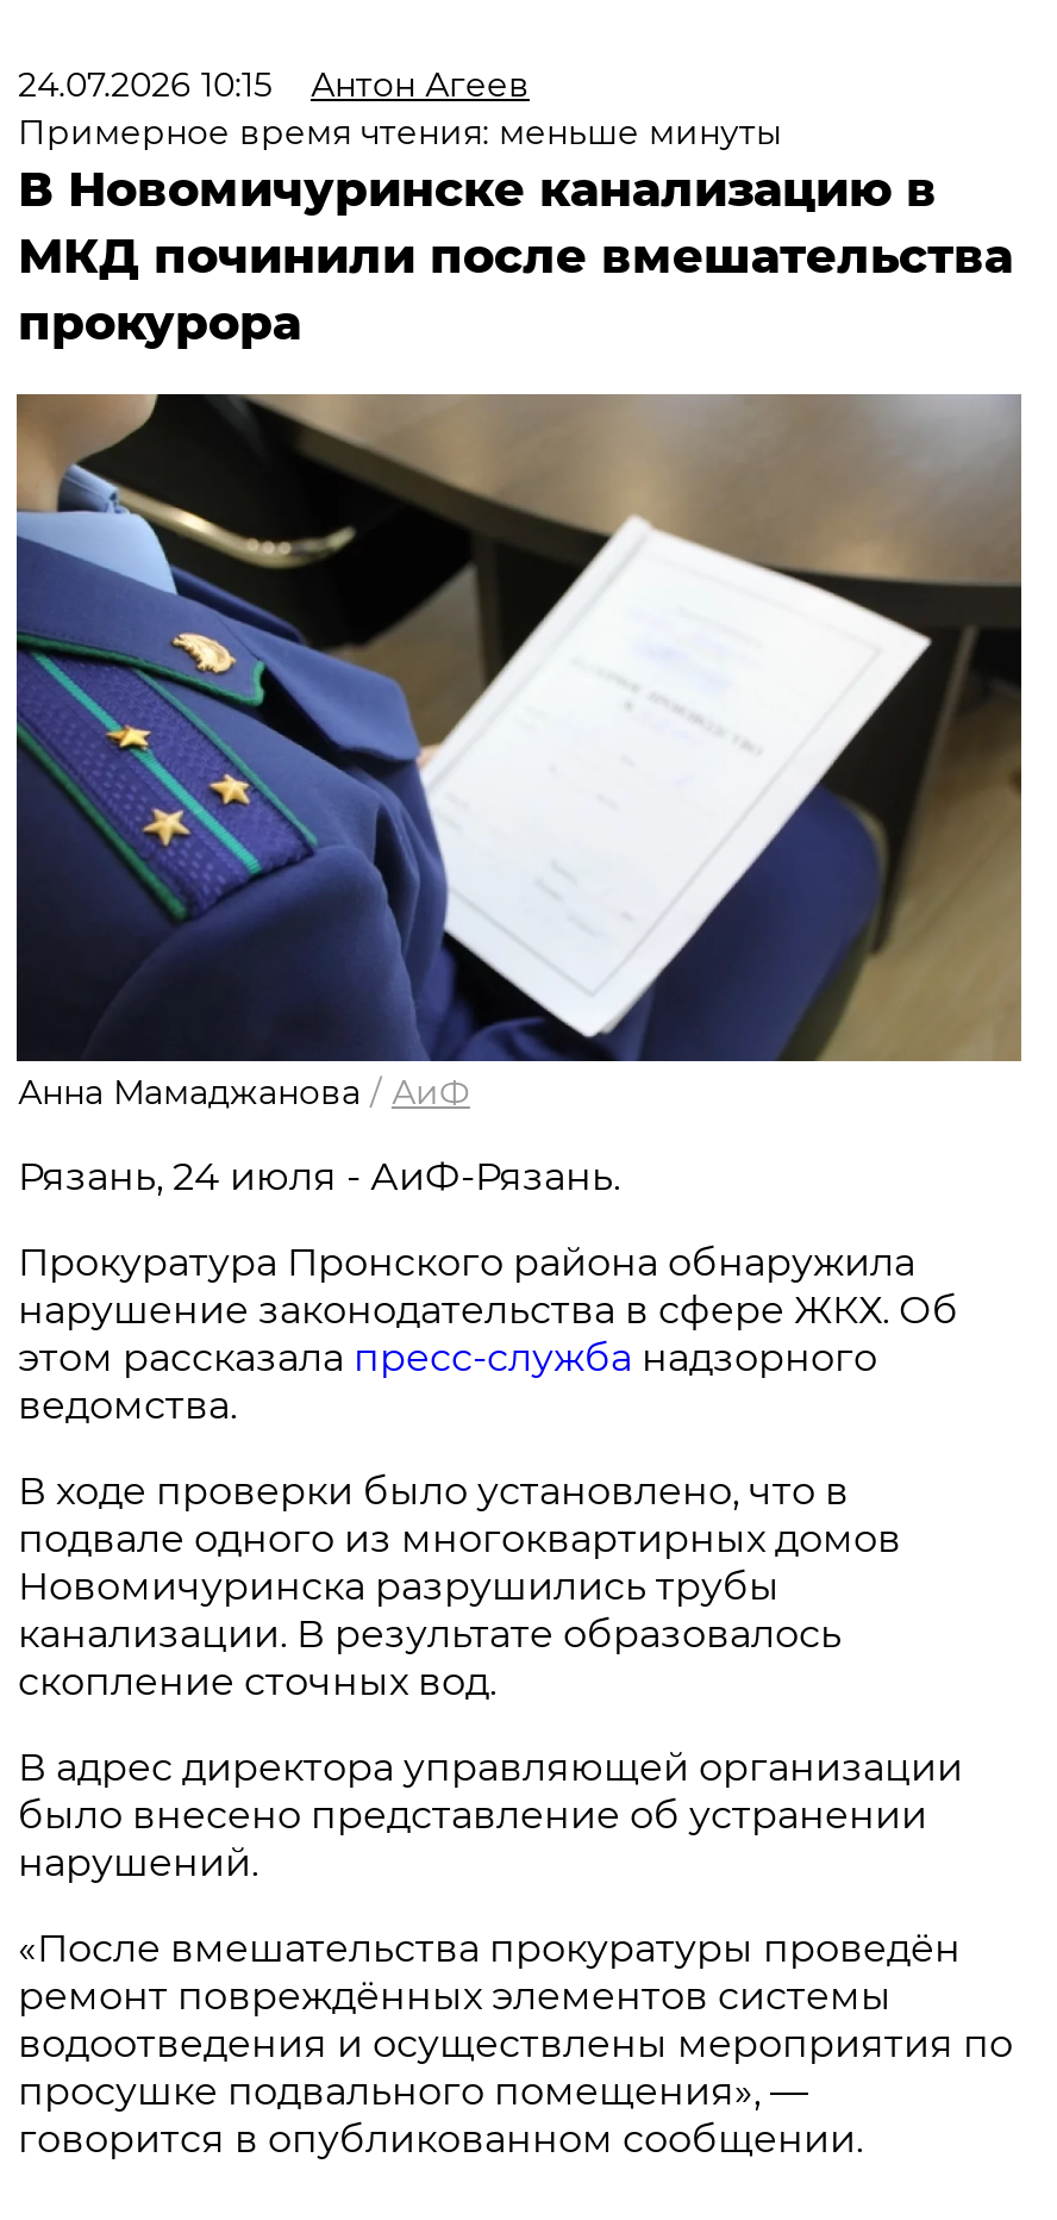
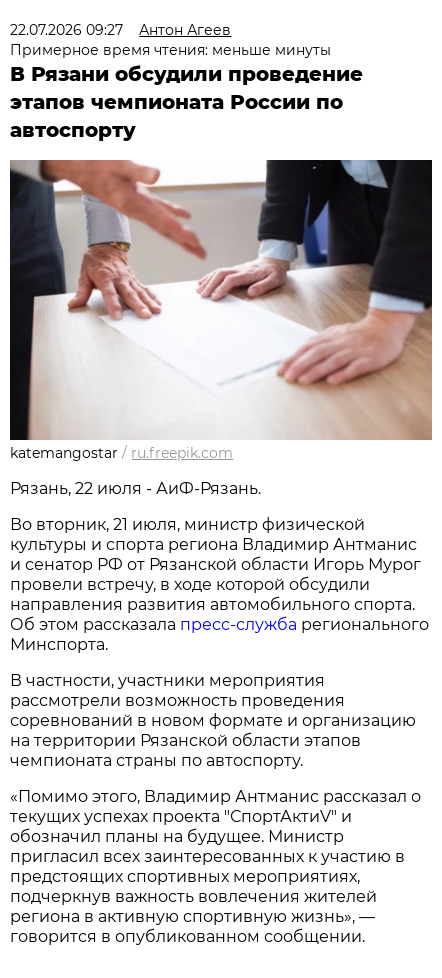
[18,63,529,106] 24.07.2026 10:15 Антон Агеев -> [10,21,231,39] 22.07.2026 09:27 Антон Агеев
[18,161,1013,351] В Новомичуринске канализацию в | МКД починили после вмешательства | прокурора -> [10,62,363,142] В Рязани обсудили проведение | этапов чемпионата России по | автоспорту
[14,392,1024,2114] [image] | Анна Мамаджанова / АиФ | Рязань, 24 июля - АиФ-Рязань. | Прокуратура Пронского района обнаружила | нарушение законодательства в сфере ЖКХ. Об | этом рассказала пресс-служба надзорного | ведомства. | В ходе проверки было установлено, что в | подвале одного из многоквартирных домов | Новомичуринска разрушились трубы | канализации. В результате образовалось | скопление сточных вод. | В адрес директора управляющей организации | было внесено представление об устранении | нарушений. | «После вмешательства прокуратуры проведён | ремонт повреждённых элементов системы | водоотведения и осуществлены мероприятия по | просушке подвального помещения», — -> [9,166,433,926] [image] | katemangostar / ru.freepik.com | Рязань, 22 июля - АиФ-Рязань. | Во вторник, 21 июля, министр физической | культуры и спорта региона Владимир Антманис | и сенатор РФ от Рязанской области Игорь Мурог | провели встречу, в ходе которой обсудили | направления развития автомобильного спорта. | Об этом рассказала пресс-служба регионального | Минспорта. | В частности, участники мероприятия | рассмотрели возможность проведения | соревнований в новом формате и организацию | на территории Рязанской области этапов | чемпионата страны по автоспорту. | «Помимо этого, Владимир Антманис рассказал о | текущих успехах проекта "СпортАктиV" и | обозначил планы на будущее. Министр | пригласил всех заинтересованных к участию в | предстоящих спортивных мероприятиях, | подчеркнув важность вовлечения жителей | региона в активную спортивную жизнь», —

